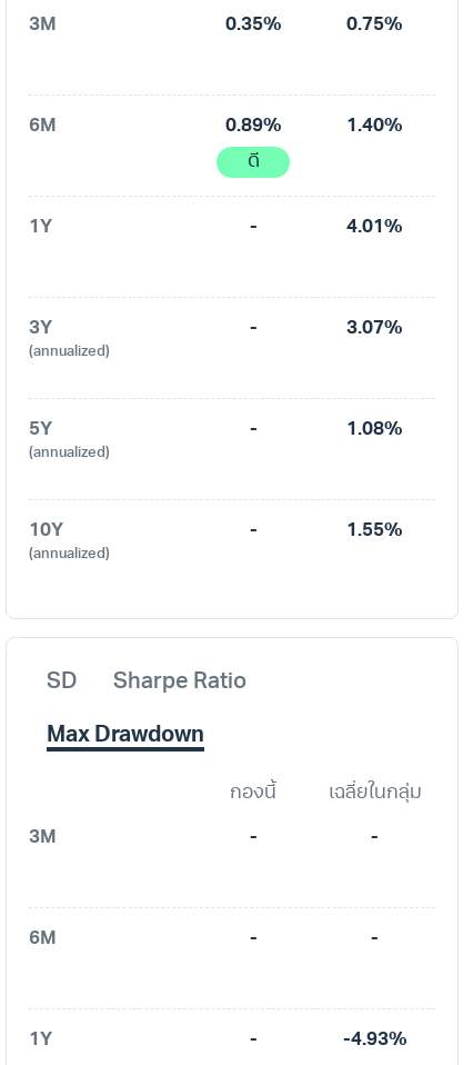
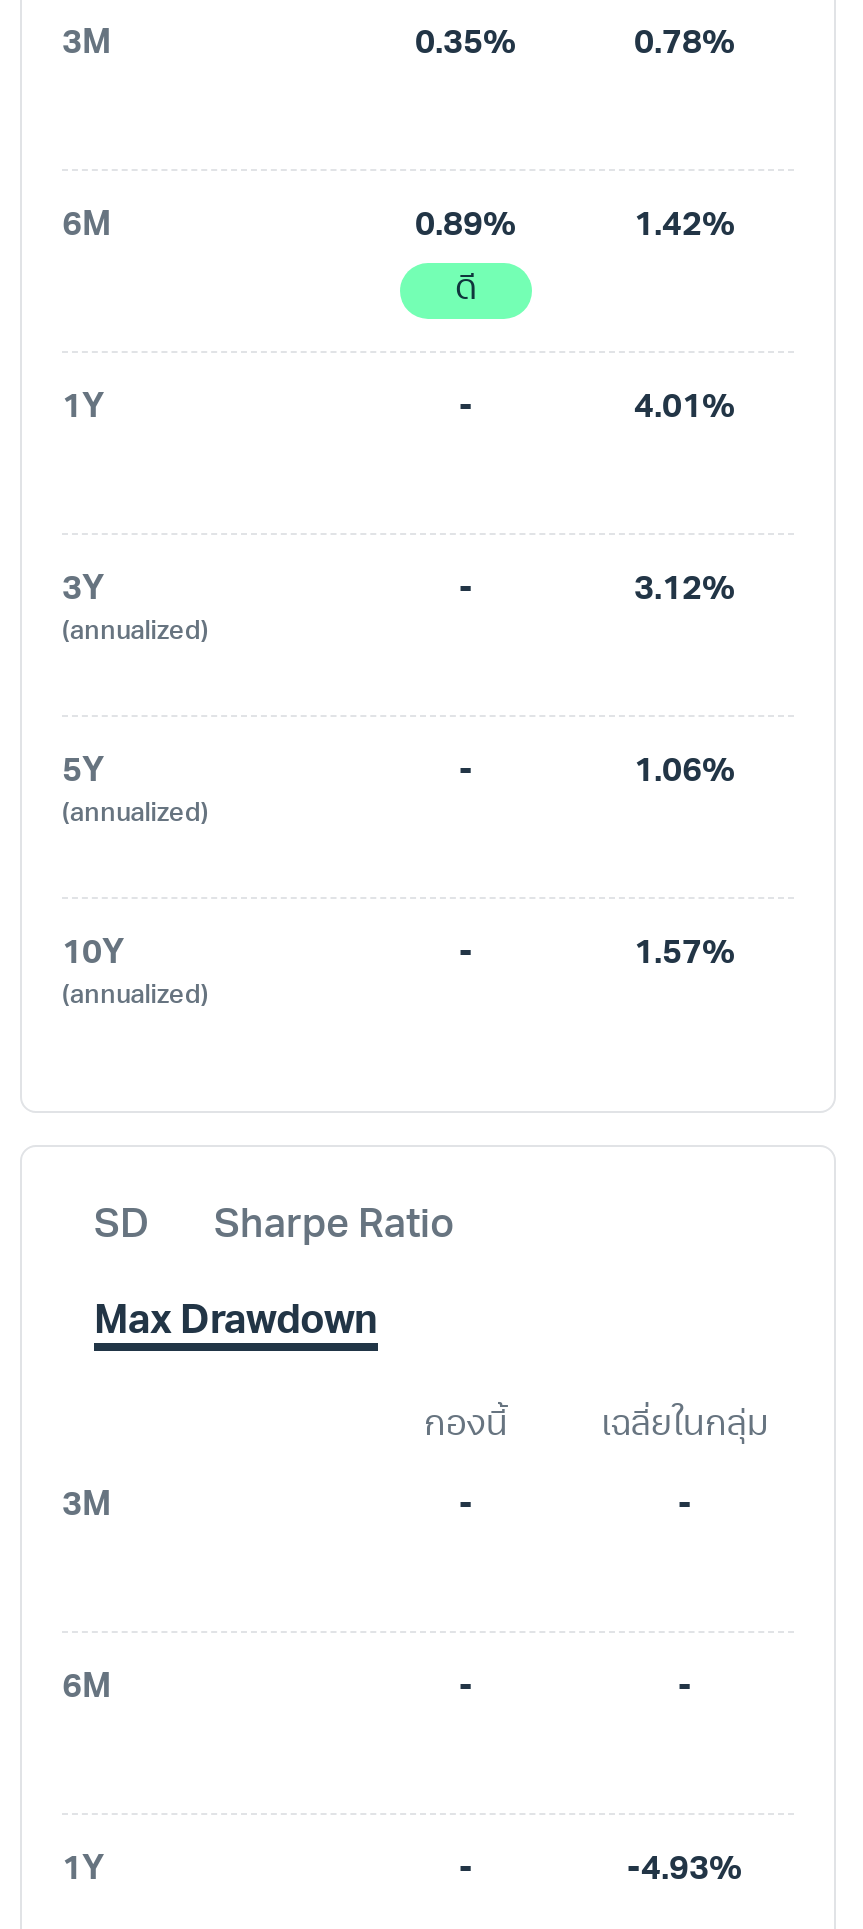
[346,16,403,35] 0.75% -> [634,27,736,61] 0.78%
[346,117,403,136] 1.40% -> [634,209,736,243] 1.42%
[346,319,403,338] 3.07% -> [634,573,736,607] 3.12%
[346,420,403,439] 1.08% -> [634,755,736,789] 1.06%
[346,522,403,541] 1.55% -> [634,937,736,971] 1.57%

